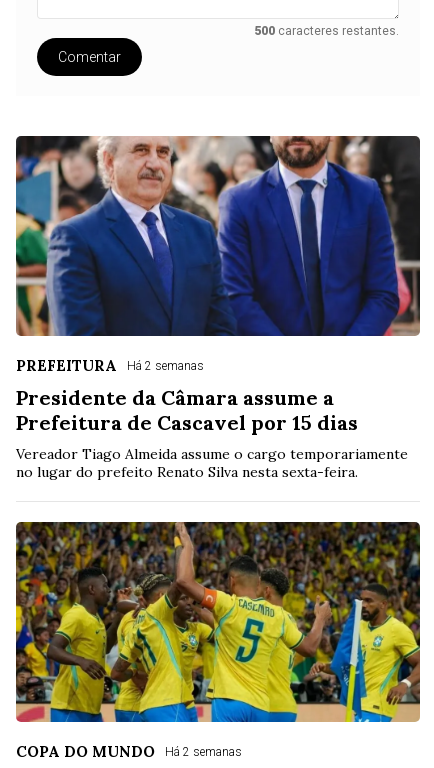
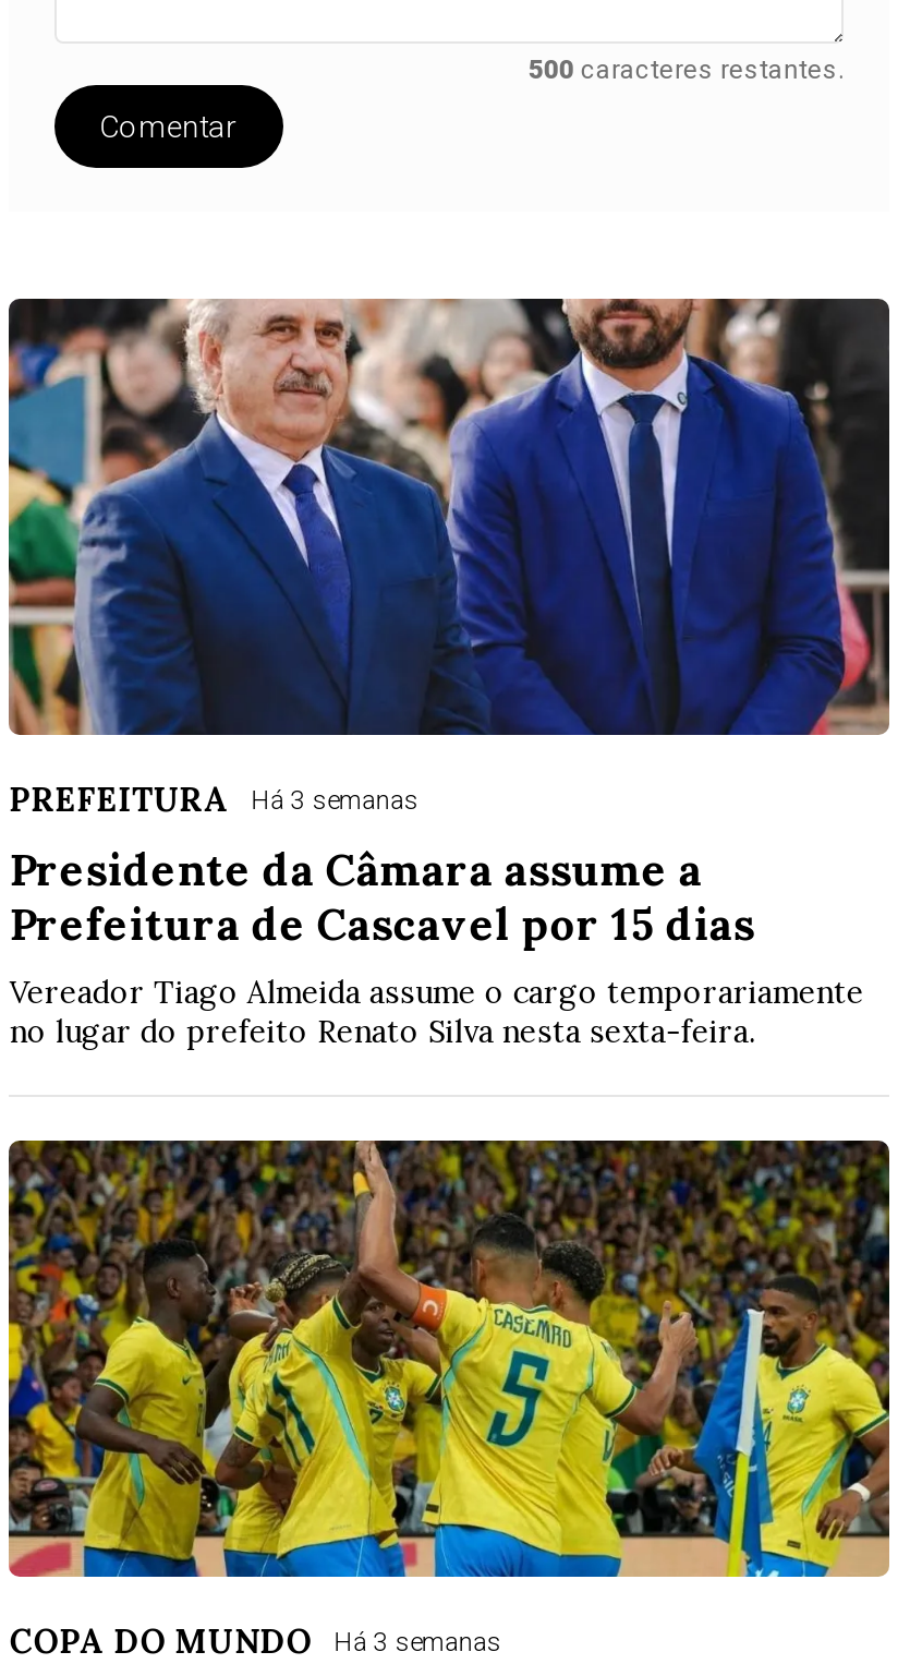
[16,356,204,375] PREFEITURA Há 2 semanas -> [10,779,419,820] PREFEITURA Há 3 semanas
[16,742,242,761] COPA DO MUNDO Há 2 semanas -> [10,1621,502,1662] COPA DO MUNDO Há 3 semanas

